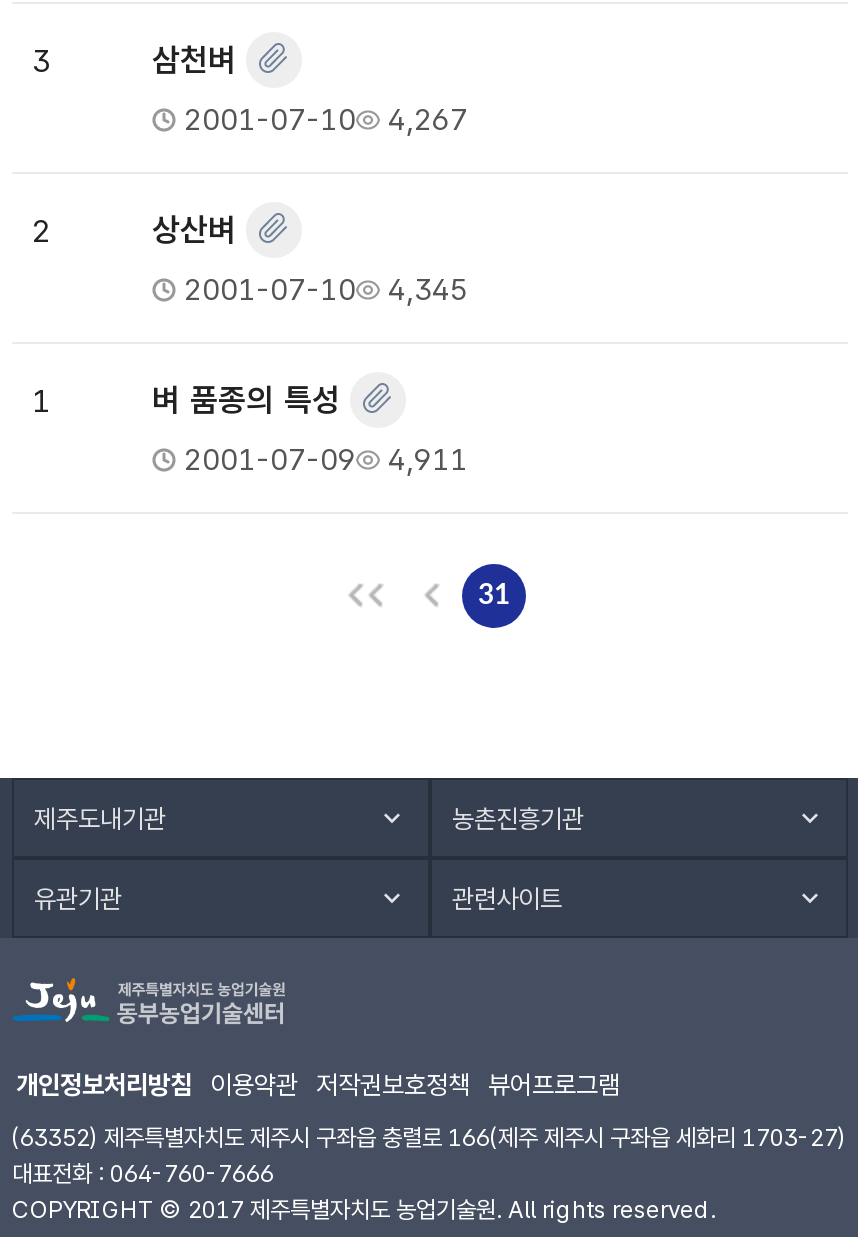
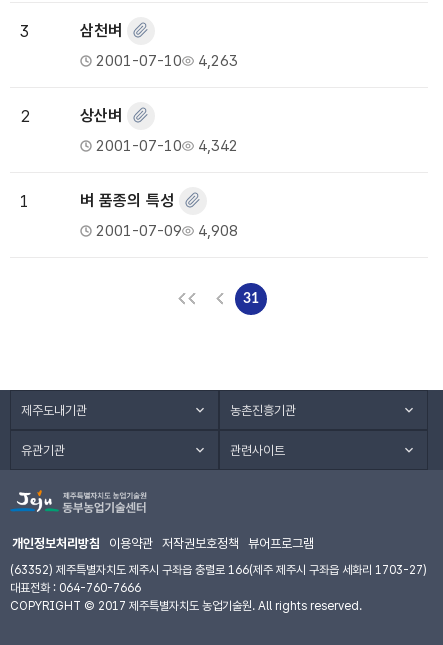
[184,103,468,139] 2001-07-10 4,267 -> [96,52,238,70] 2001-07-10 4,263
[184,273,468,309] 2001-07-10 4,345 -> [96,137,238,155] 2001-07-10 4,342
[184,443,468,479] 2001-07-09 4,911 -> [96,222,238,240] 2001-07-09 4,908

